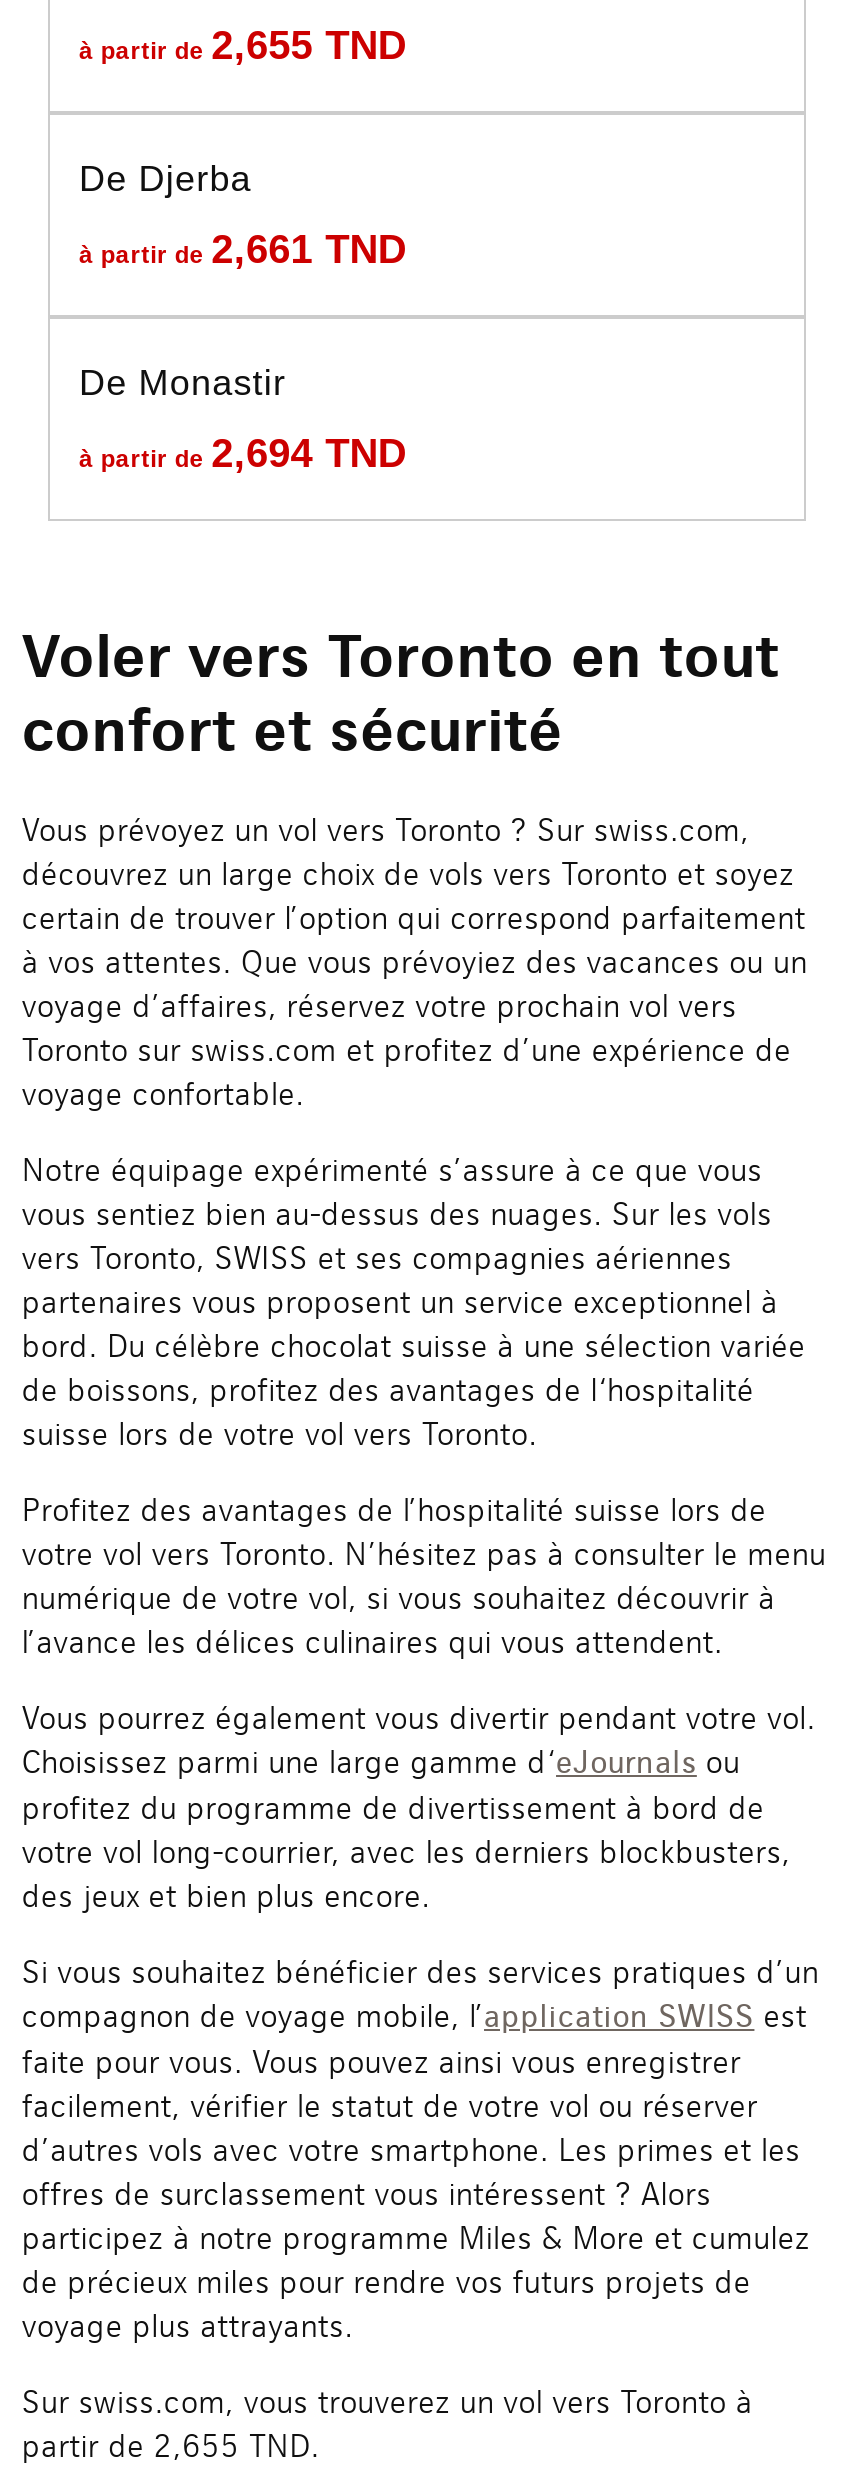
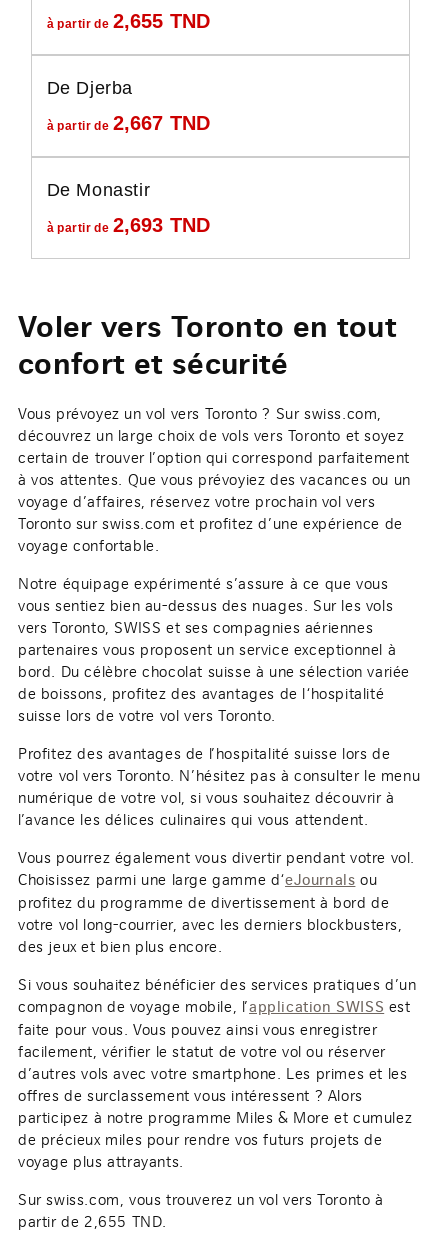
[79,226,406,270] à partir de 2,661 TND -> [46,112,210,134] à partir de 2,667 TND
[79,430,406,474] à partir de 2,694 TND -> [46,214,210,236] à partir de 2,693 TND

